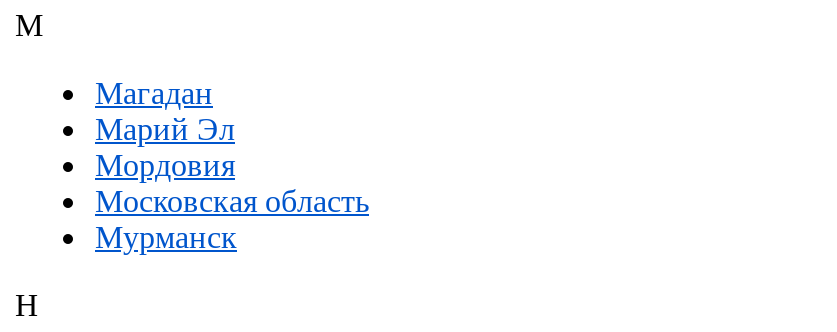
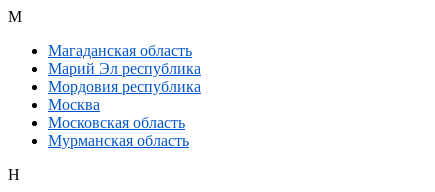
[95,77,235,183] Магадан | Марий Эл | Мордовия -> [48,42,201,113] Магаданская область | Марий Эл республика | Мордовия республика | Москва
[95,221,237,255] Мурманск -> [48,132,189,149] Мурманская область

